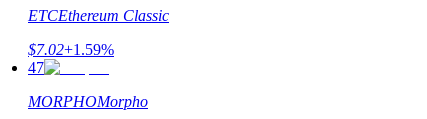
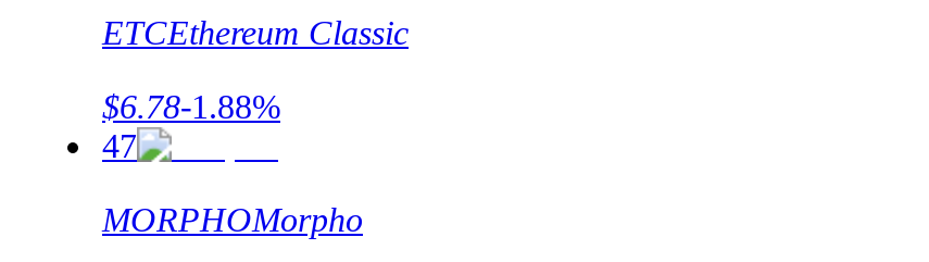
[28,40,114,57] $7.02+ 1.59% -> [102,87,280,124] $6.78-1.88%

